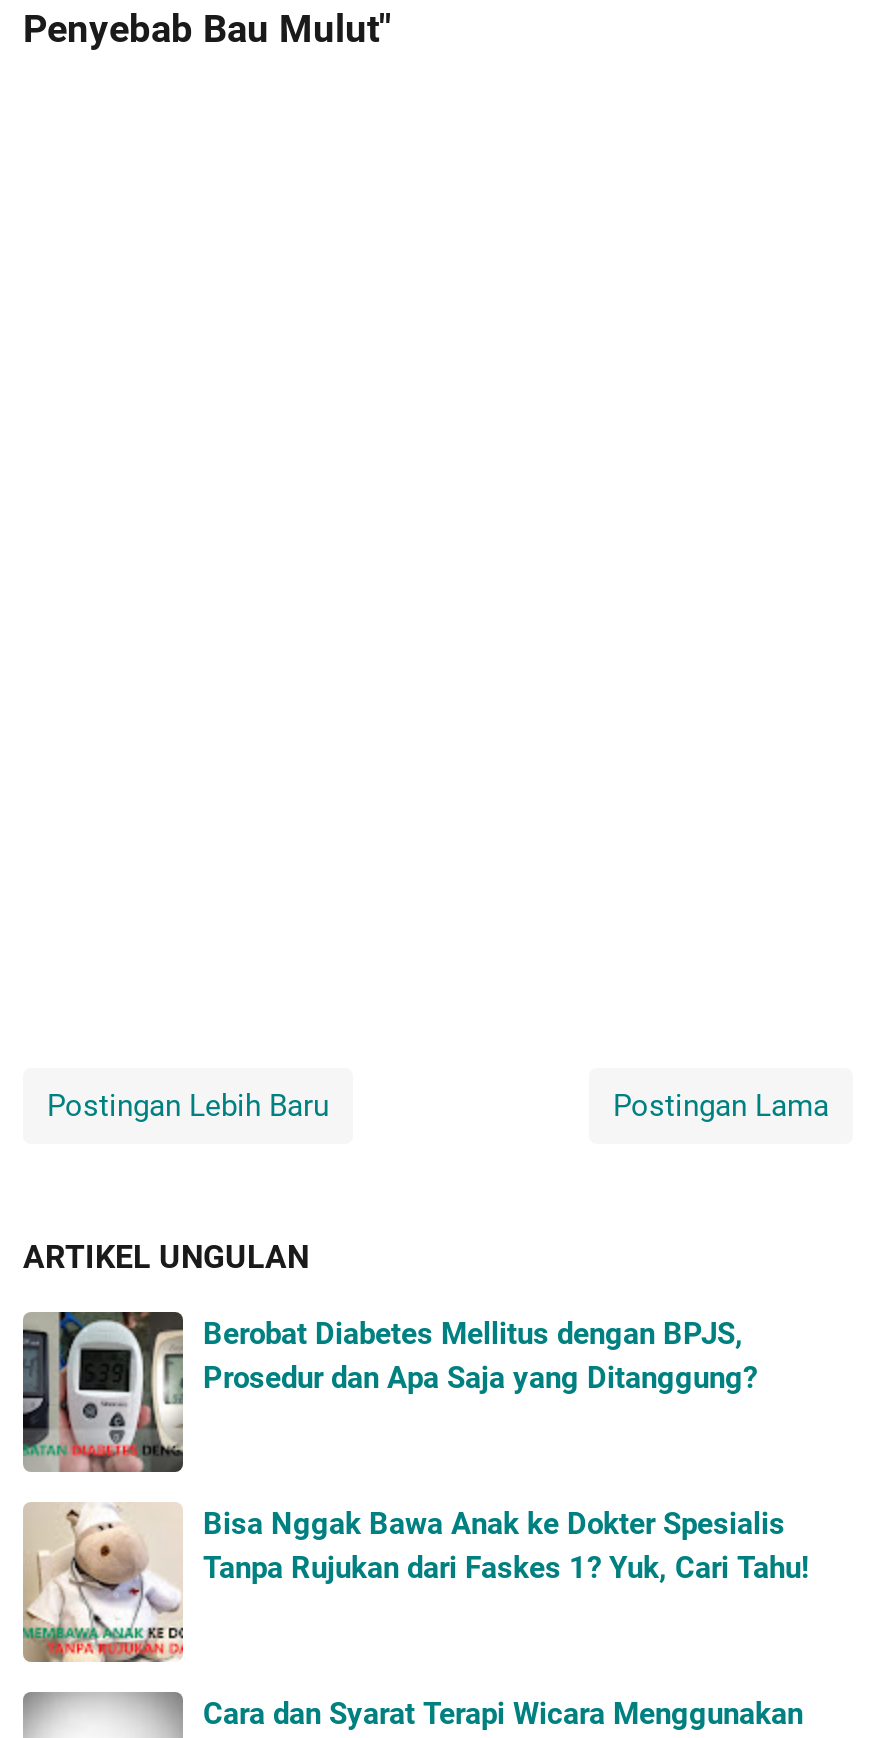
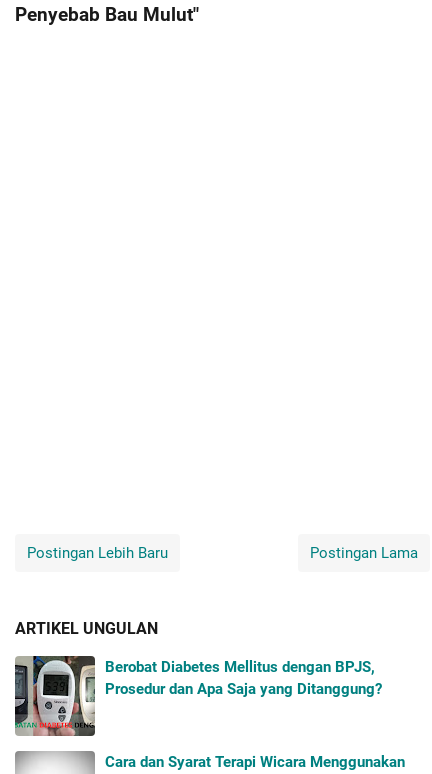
[23,1502,809,1662] [image] | Bisa Nggak Bawa Anak ke Dokter Spesialis | Tanpa Rujukan dari Faskes 1? Yuk, Cari Tahu! -> none

